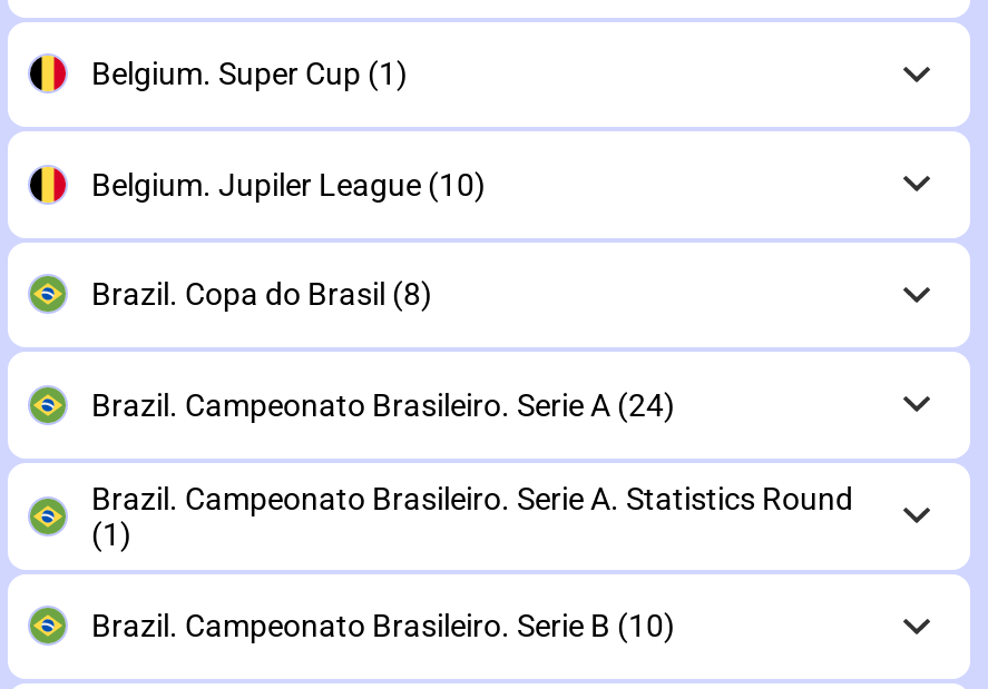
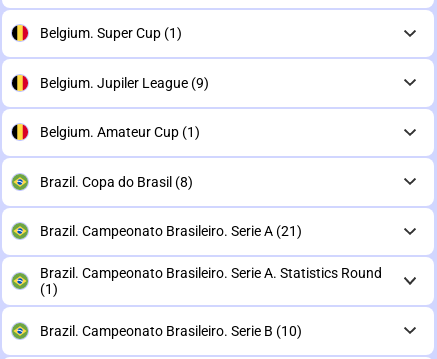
[91,167,486,202] Belgium. Jupiler League (10) -> [39,75,208,140] Belgium. Jupiler League (9) | Belgium. Amateur Cup (1)
[91,387,675,423] Brazil. Campeonato Brasileiro. Serie A (24) -> [39,223,301,239] Brazil. Campeonato Brasileiro. Serie A (21)

